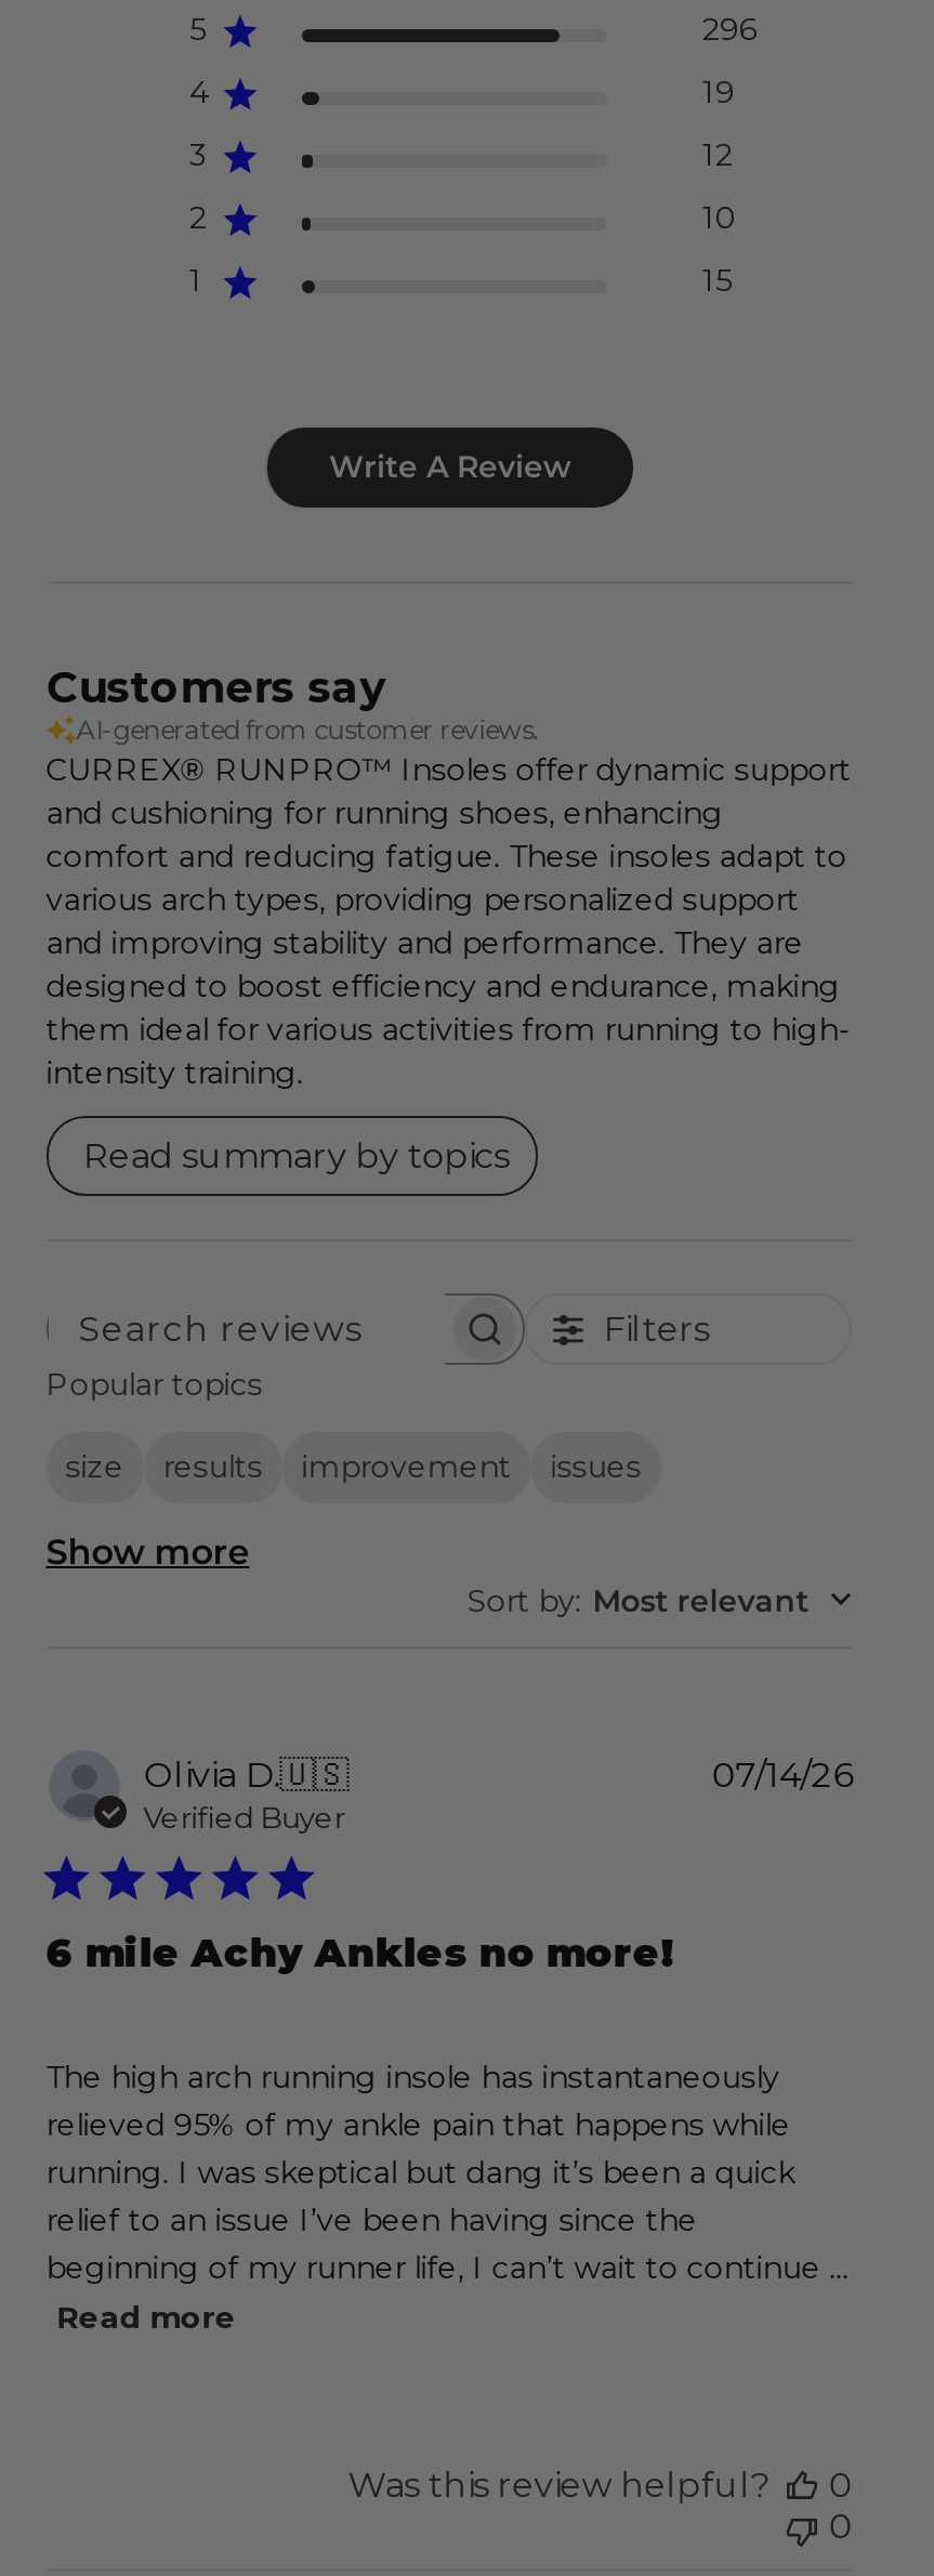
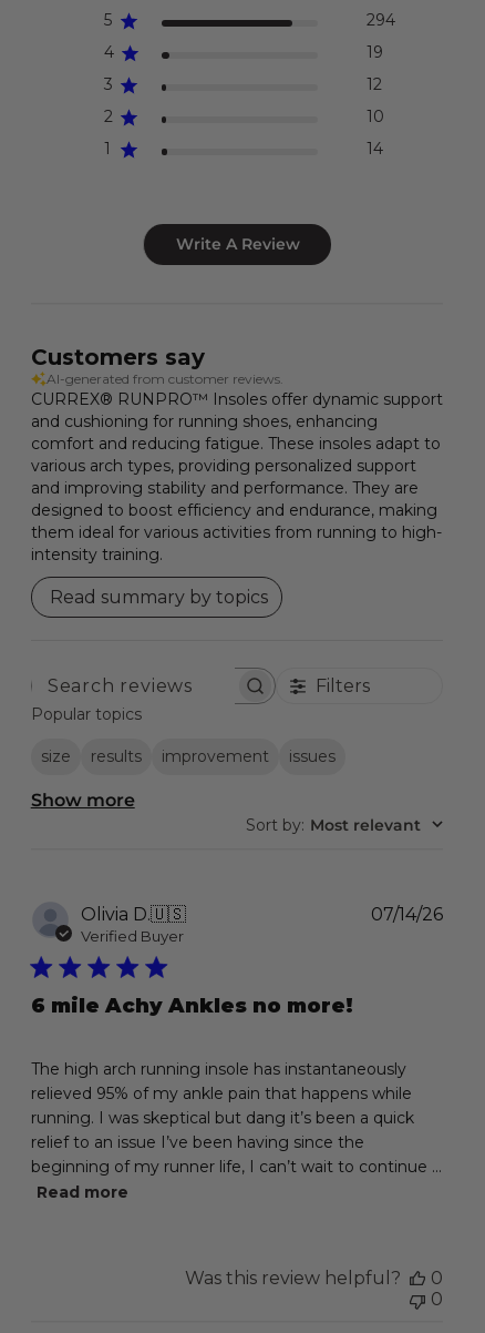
[702,10,757,49] 296 -> [366,10,395,30] 294
[702,261,731,300] 15 -> [366,139,383,159] 14

